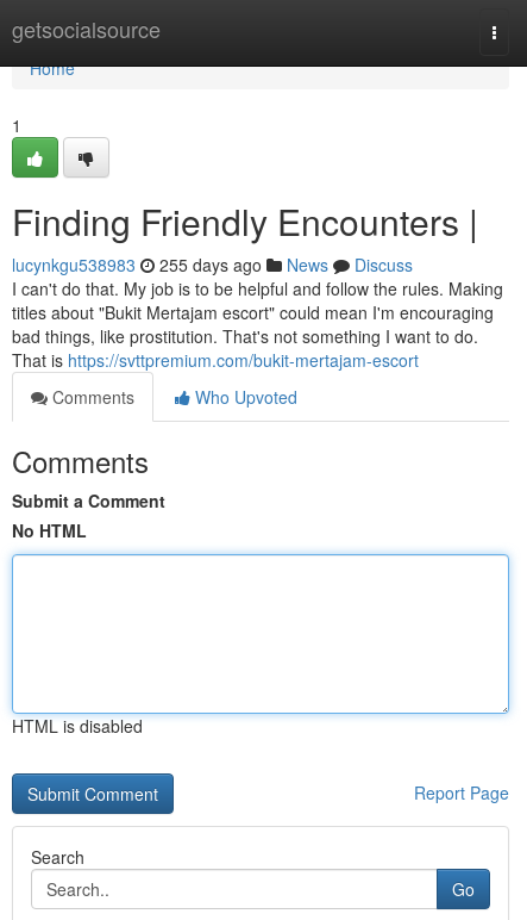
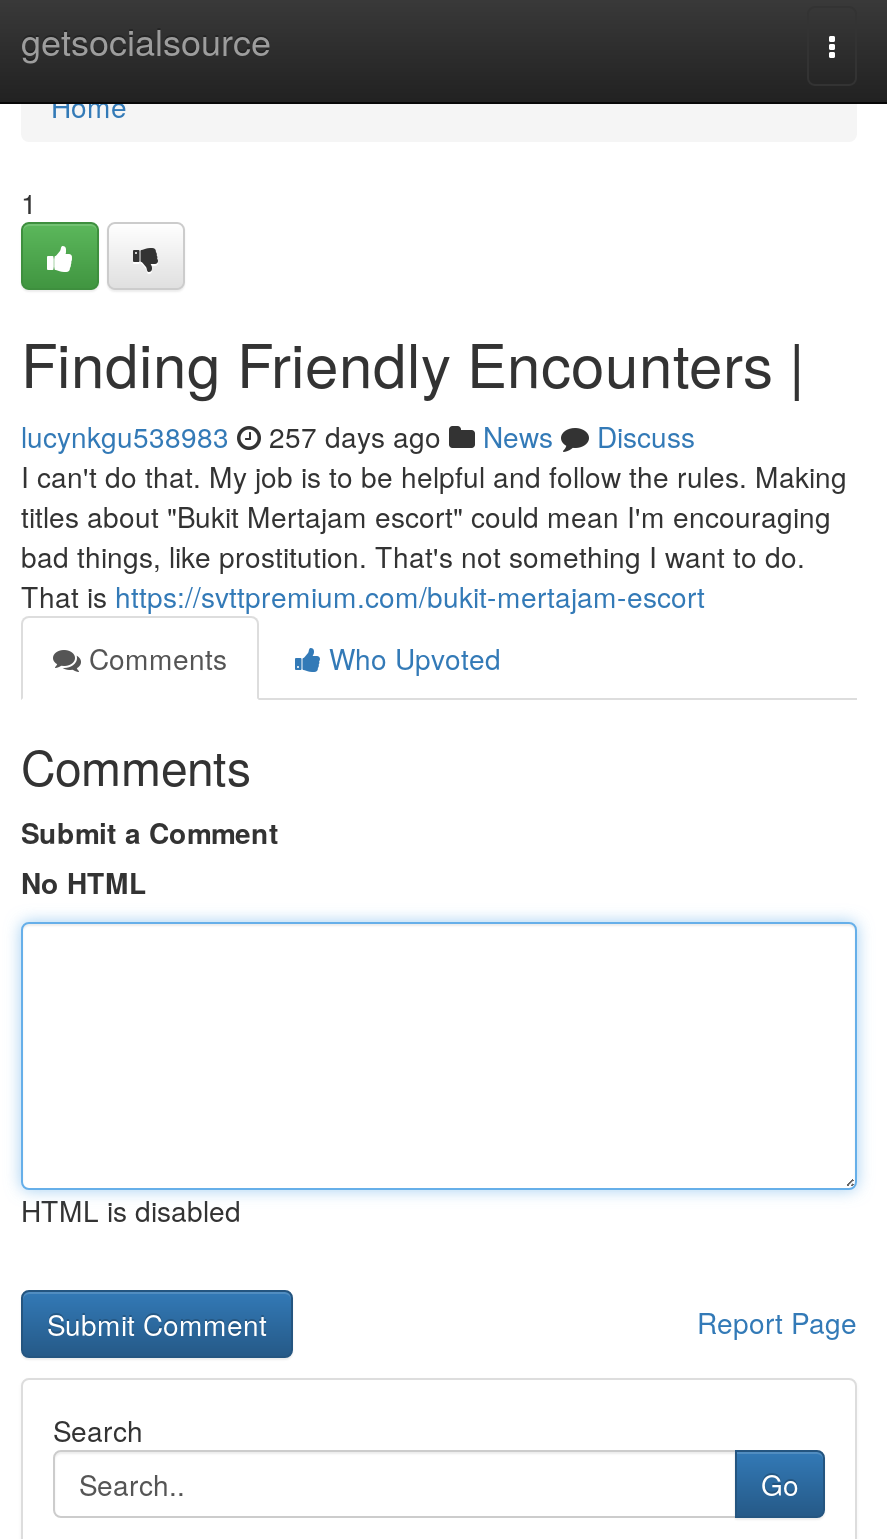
[12,253,413,276] lucynkgu538983 255 days ago News Discuss -> [21,416,695,456] lucynkgu538983 257 days ago News Discuss

